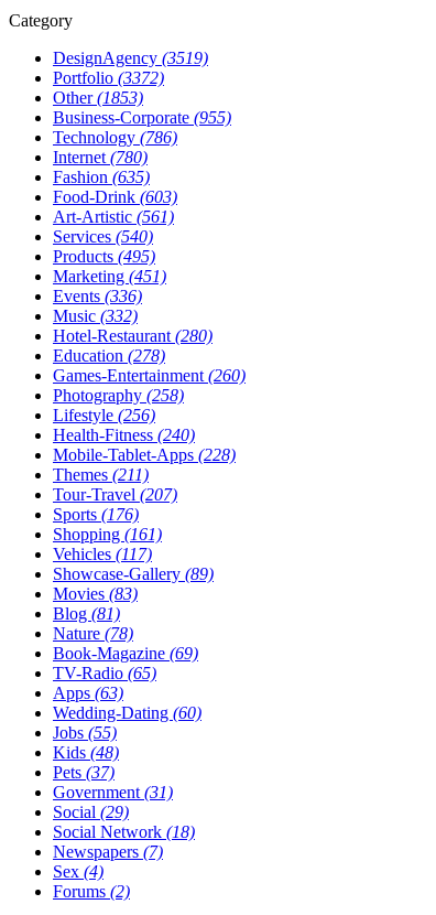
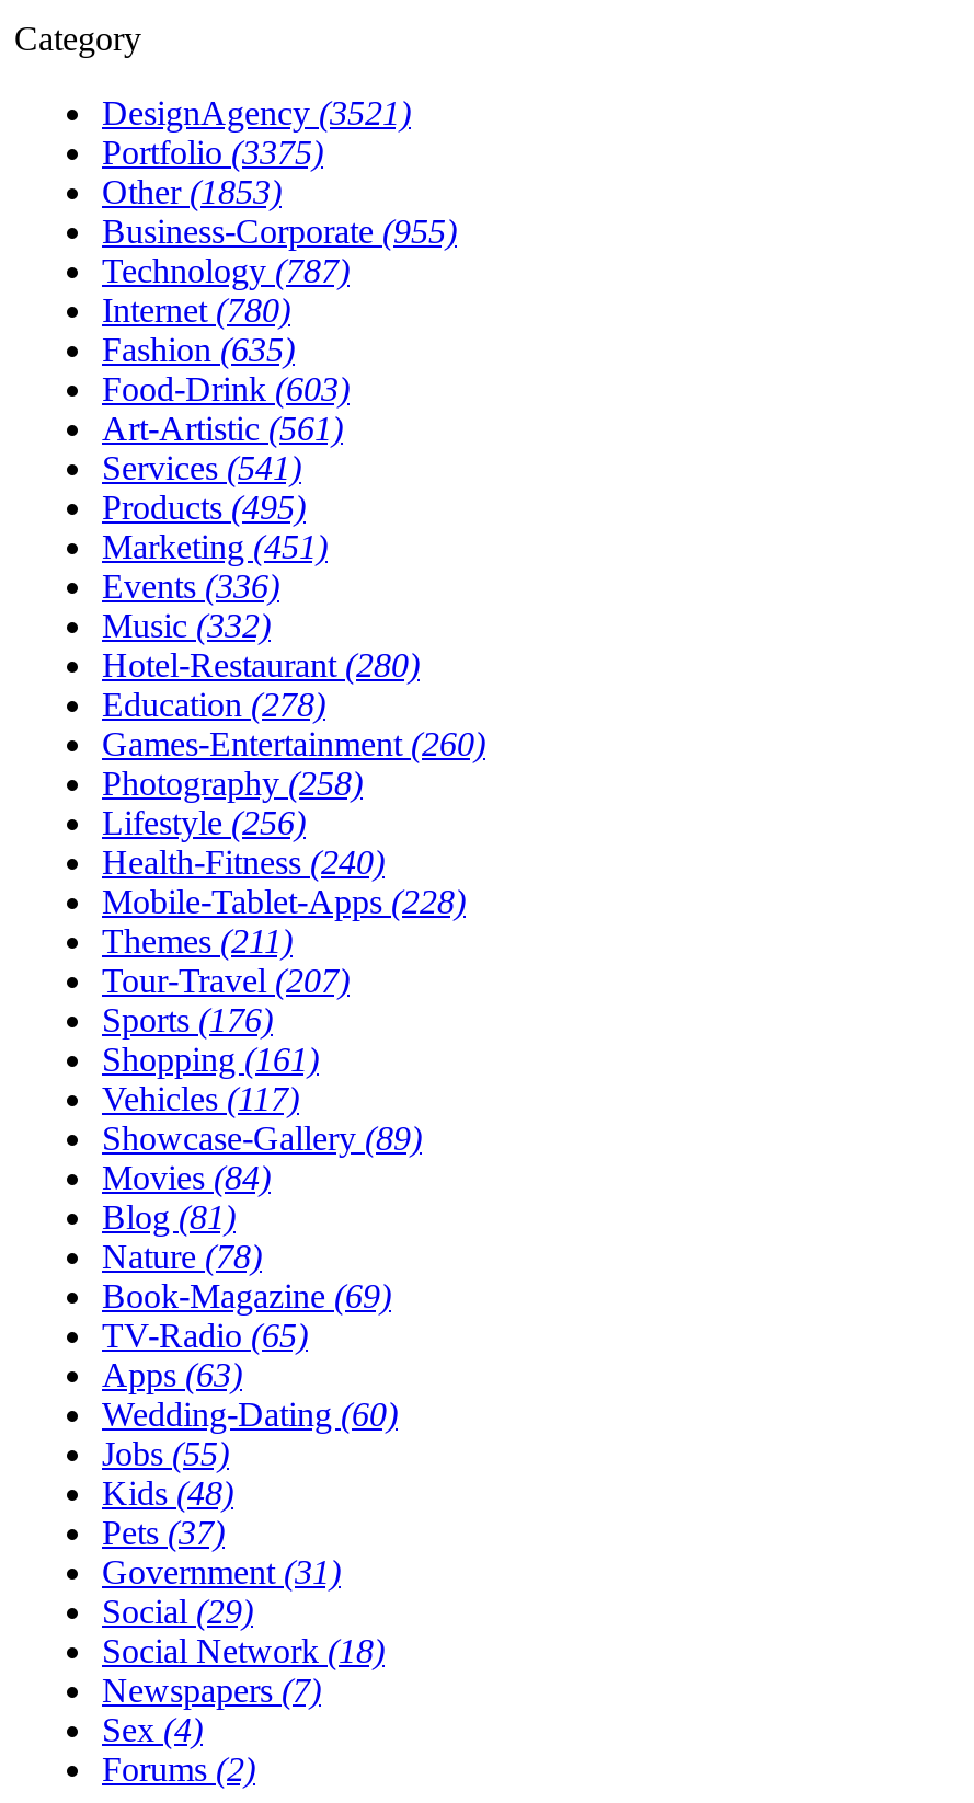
[53,49,208,67] DesignAgency (3519) -> [102,94,411,131] DesignAgency (3521)
[53,68,164,87] Portfolio (3372) -> [102,134,323,171] Portfolio (3375)
[53,128,177,147] Technology (786) -> [102,252,350,289] Technology (787)
[53,227,153,246] Services (540) -> [102,449,301,486] Services (541)
[53,584,138,603] Movies (83) -> [102,1159,271,1196] Movies (84)

